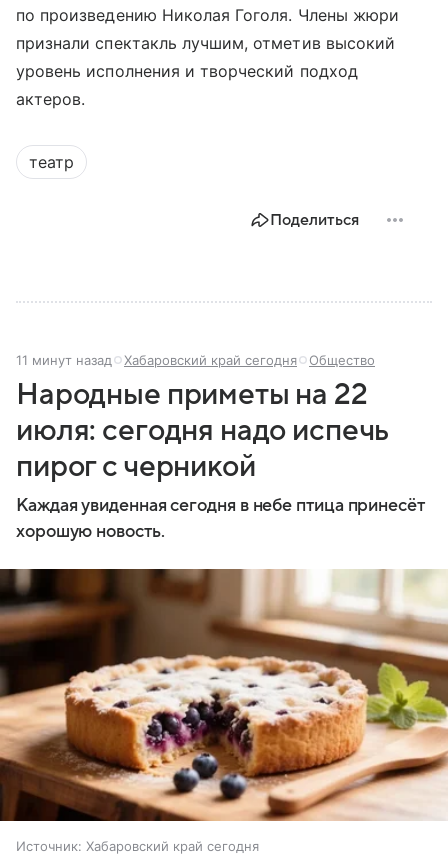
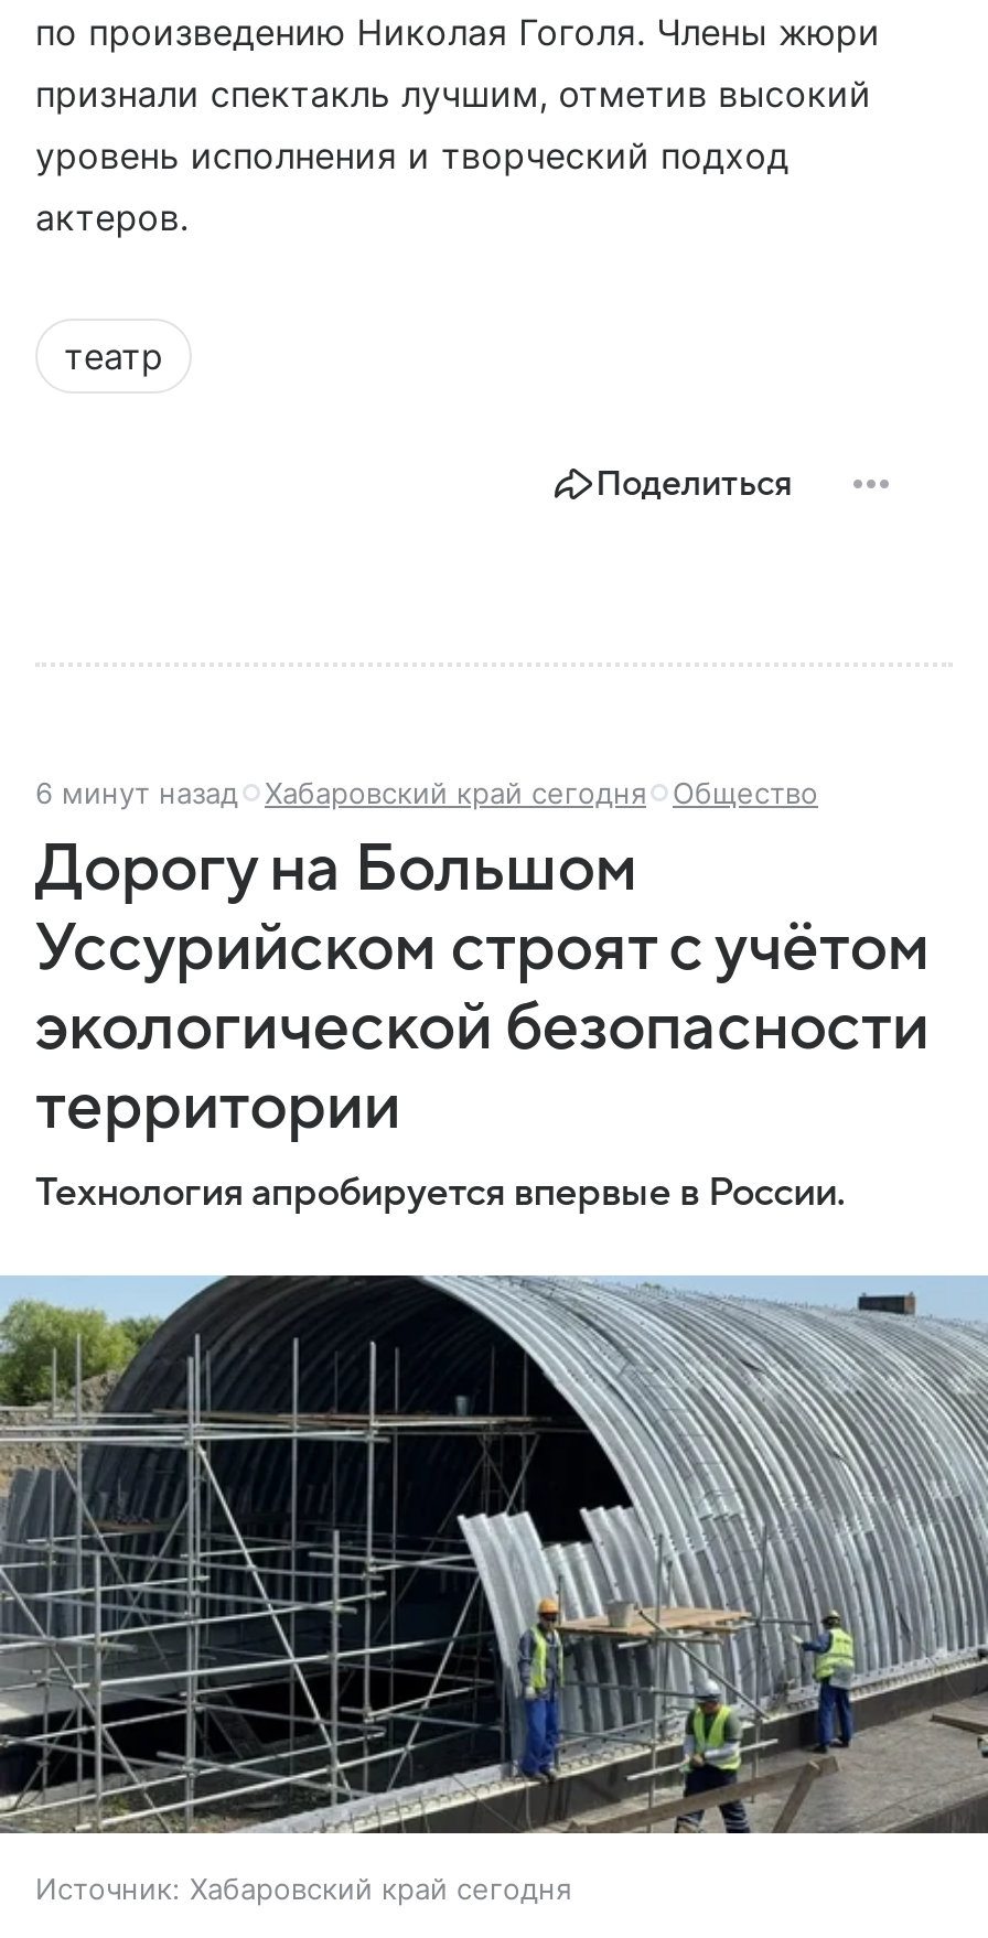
[16,352,375,368] 11 минут назад Хабаровский край сегодня Общество -> [35,774,818,810] 6 минут назад Хабаровский край сегодня Общество
[16,378,425,541] Народные приметы на 22 | июля: сегодня надо испечь | пирог с черникой | Каждая увиденная сегодня в небе птица принесёт | хорошую новость. -> [35,832,931,1213] Дорогу на Большом | Уссурийском строят с учётом | экологической безопасности | территории | Технология апробируется впервые в России.
[3,568,445,822] [image] -> [7,1273,981,1835] [image]

